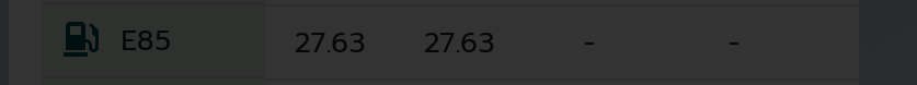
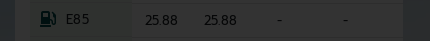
[294,21,365,62] 27.63 -> [145,11,178,30] 25.88
[424,21,494,62] 27.63 -> [204,11,237,30] 25.88

